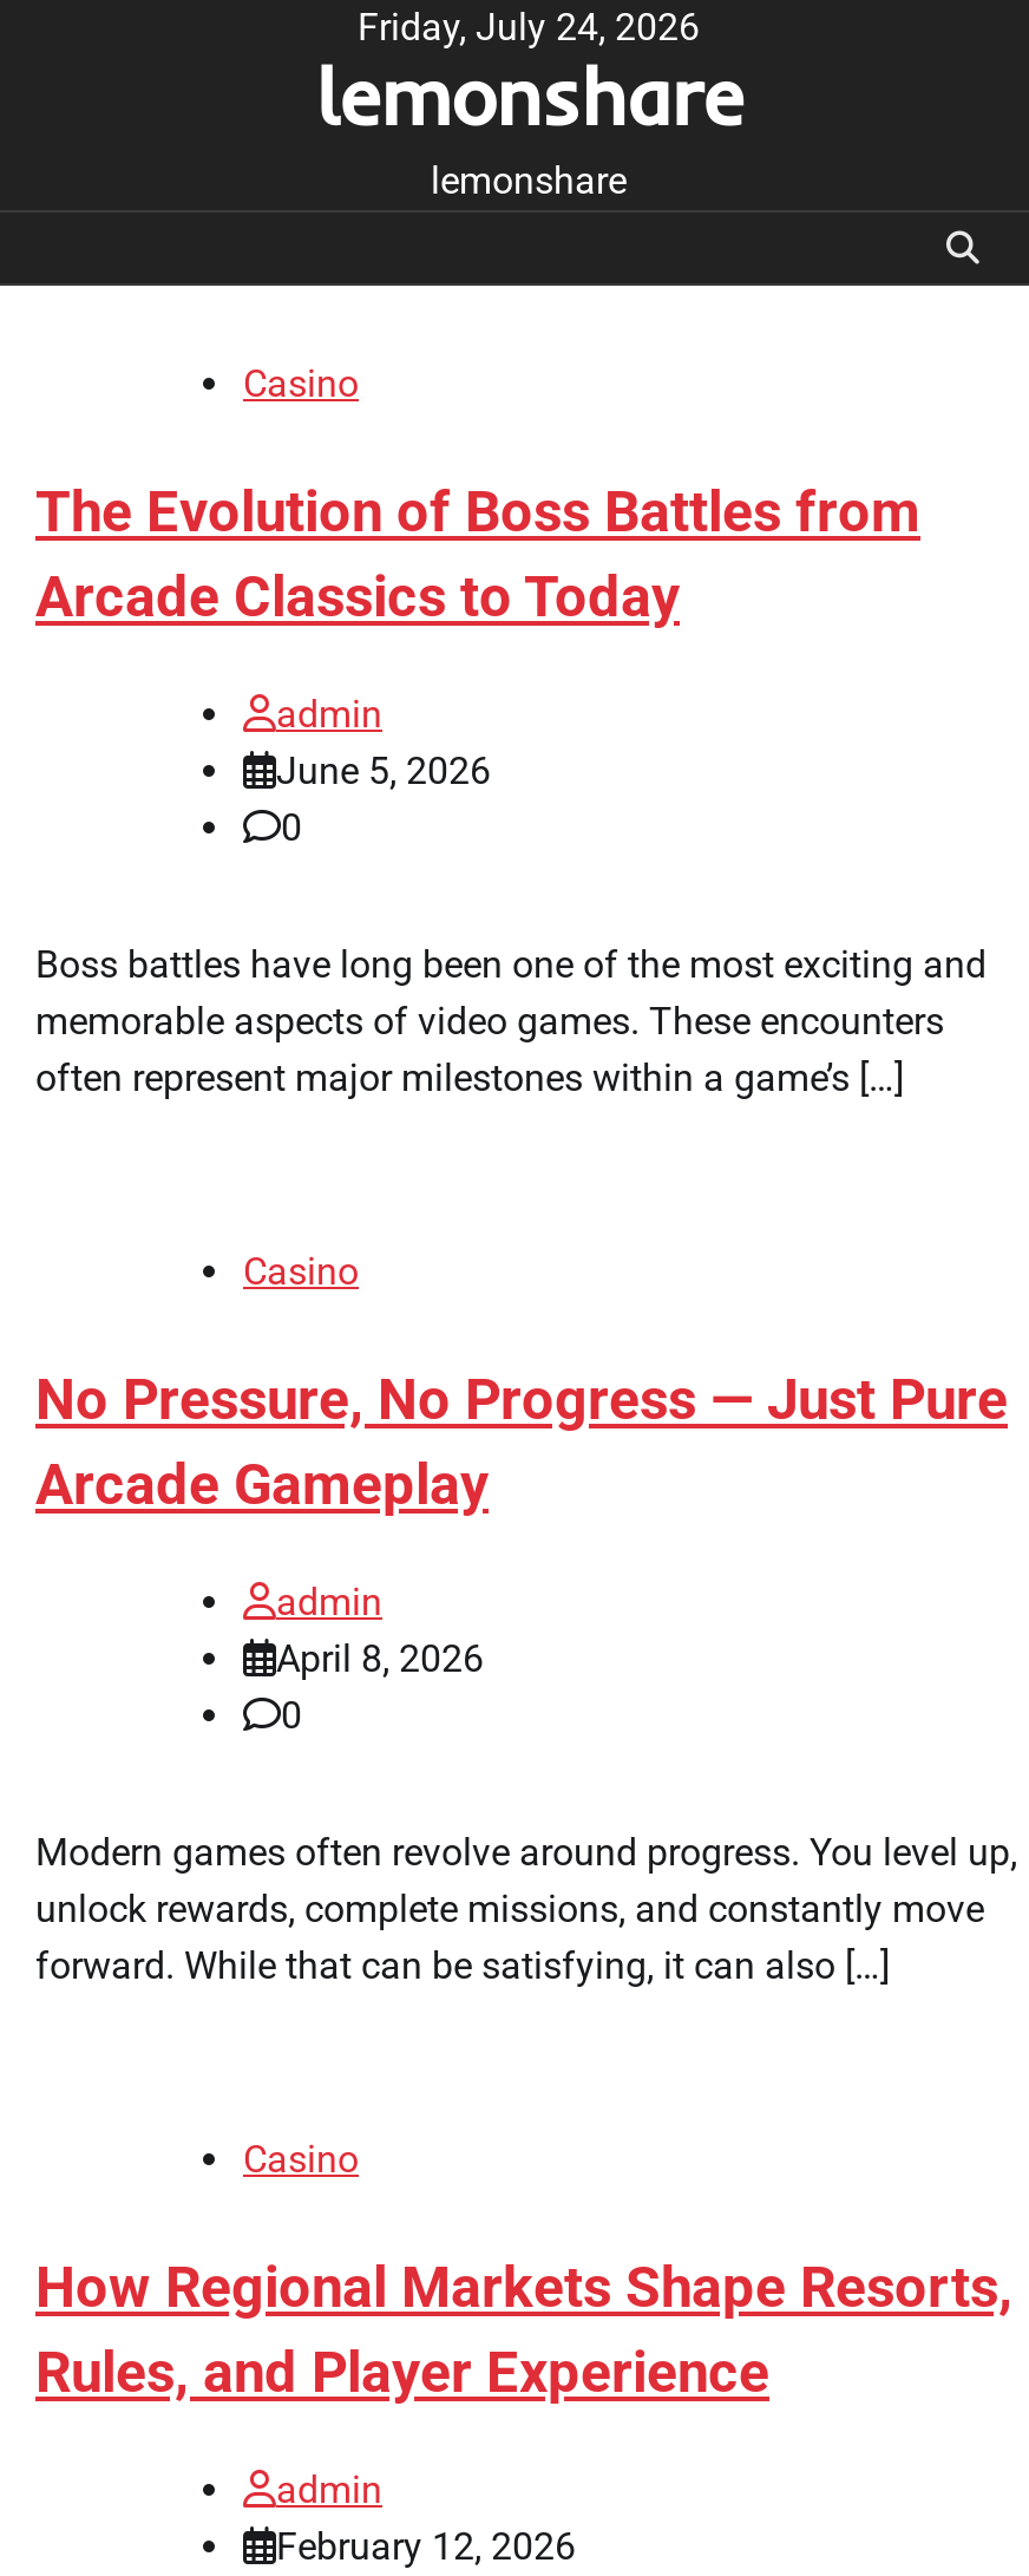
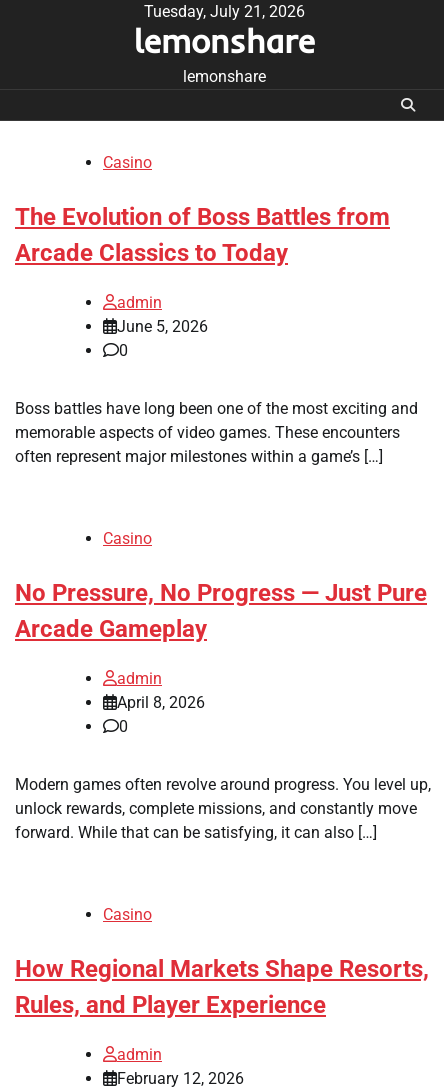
[358,5,700,50] Friday, July 24, 2026 -> [143,2,304,21] Tuesday, July 21, 2026

